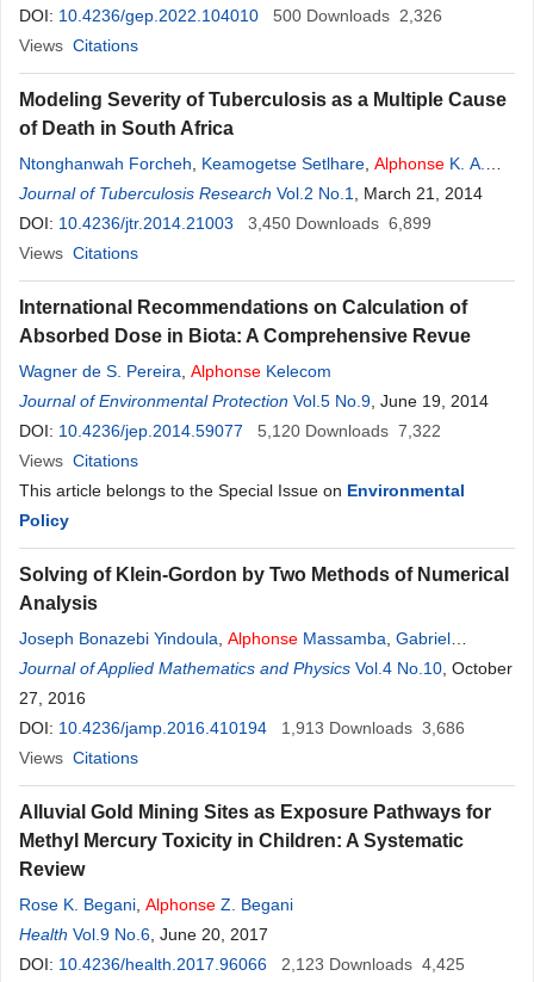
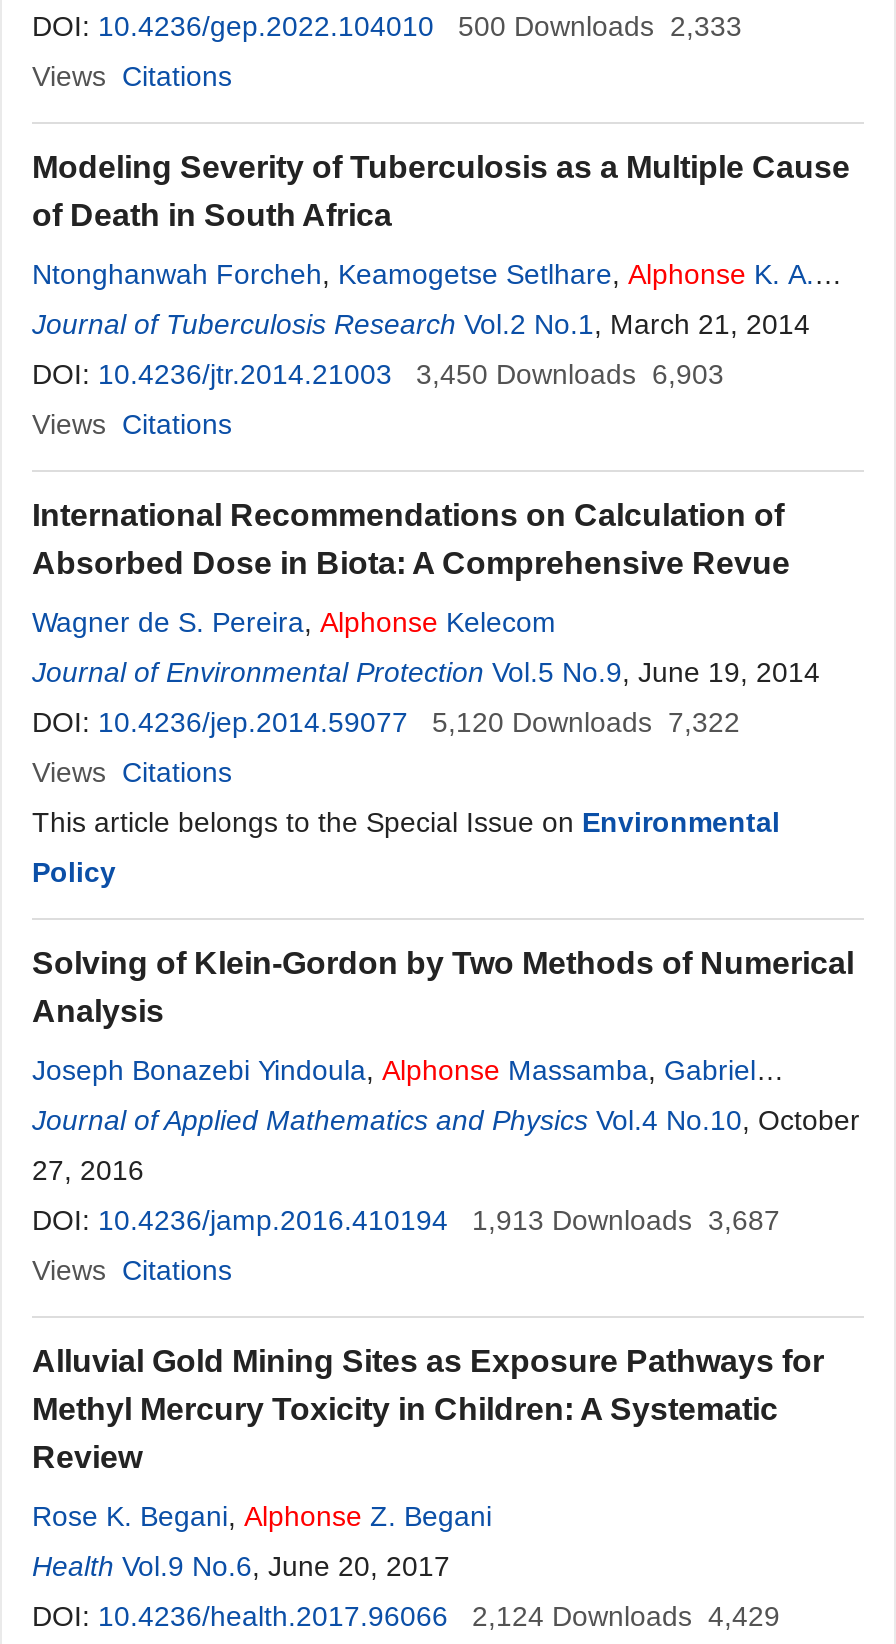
[19,6,442,25] DOI: 10.4236/gep.2022.104010 500 Downloads 2,326 -> [32,10,742,42] DOI: 10.4236/gep.2022.104010 500 Downloads 2,333
[19,214,431,233] DOI: 10.4236/jtr.2014.21003 3,450 Downloads 6,899 -> [32,358,724,390] DOI: 10.4236/jtr.2014.21003 3,450 Downloads 6,903
[19,718,465,737] DOI: 10.4236/jamp.2016.410194 1,913 Downloads 3,686 -> [32,1204,780,1236] DOI: 10.4236/jamp.2016.410194 1,913 Downloads 3,687
[19,955,465,974] DOI: 10.4236/health.2017.96066 2,123 Downloads 4,425 -> [32,1600,780,1632] DOI: 10.4236/health.2017.96066 2,124 Downloads 4,429

